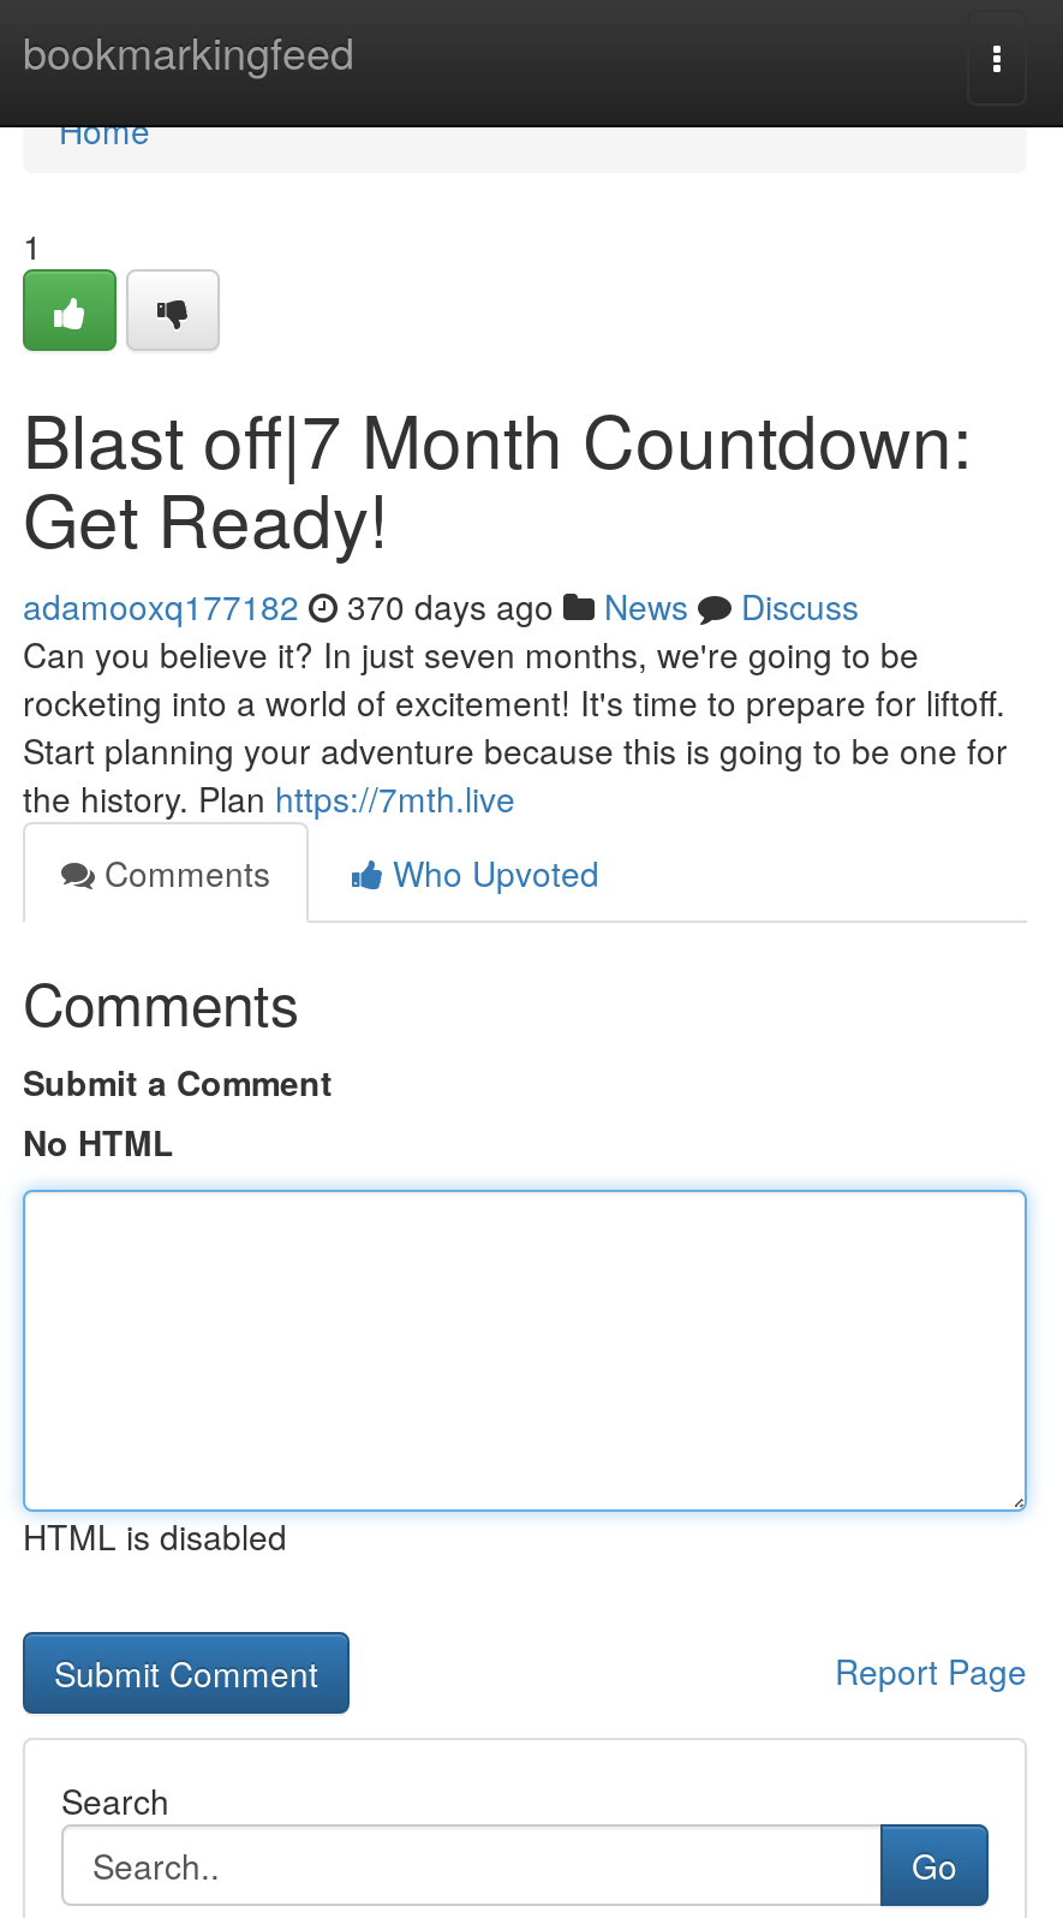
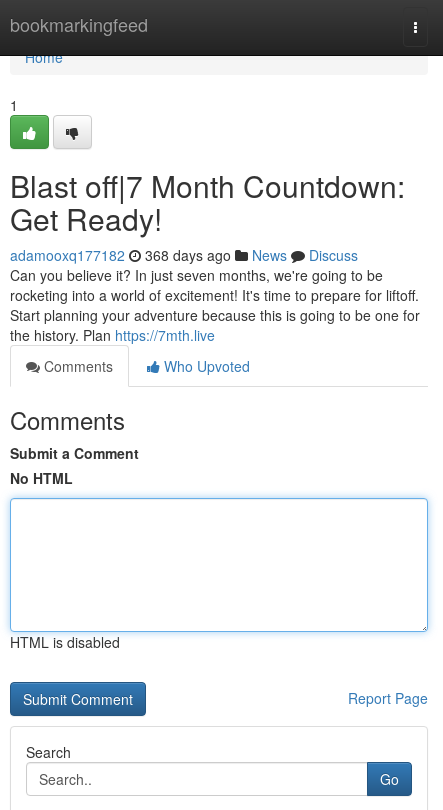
[23,582,859,630] adamooxq177182 370 days ago News Discuss -> [10,245,358,265] adamooxq177182 368 days ago News Discuss

